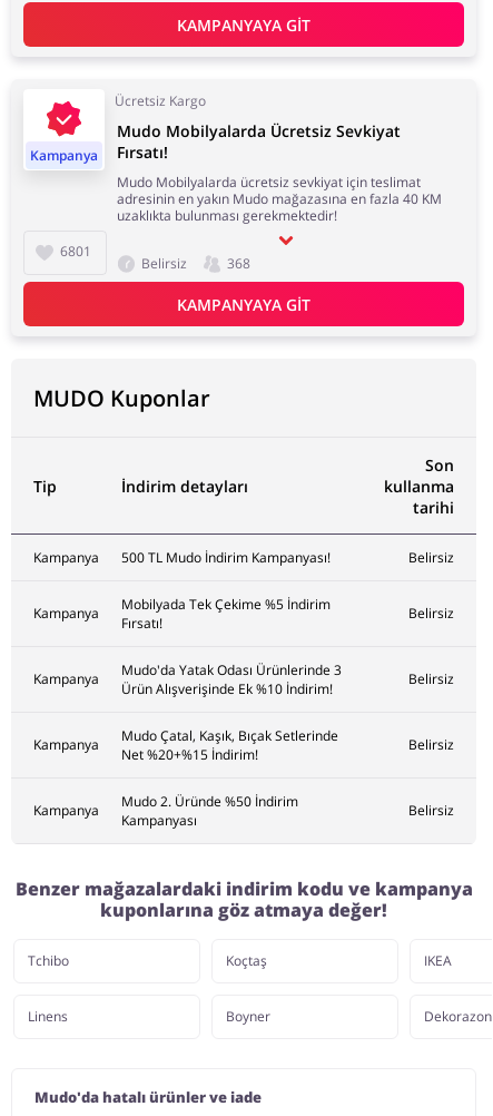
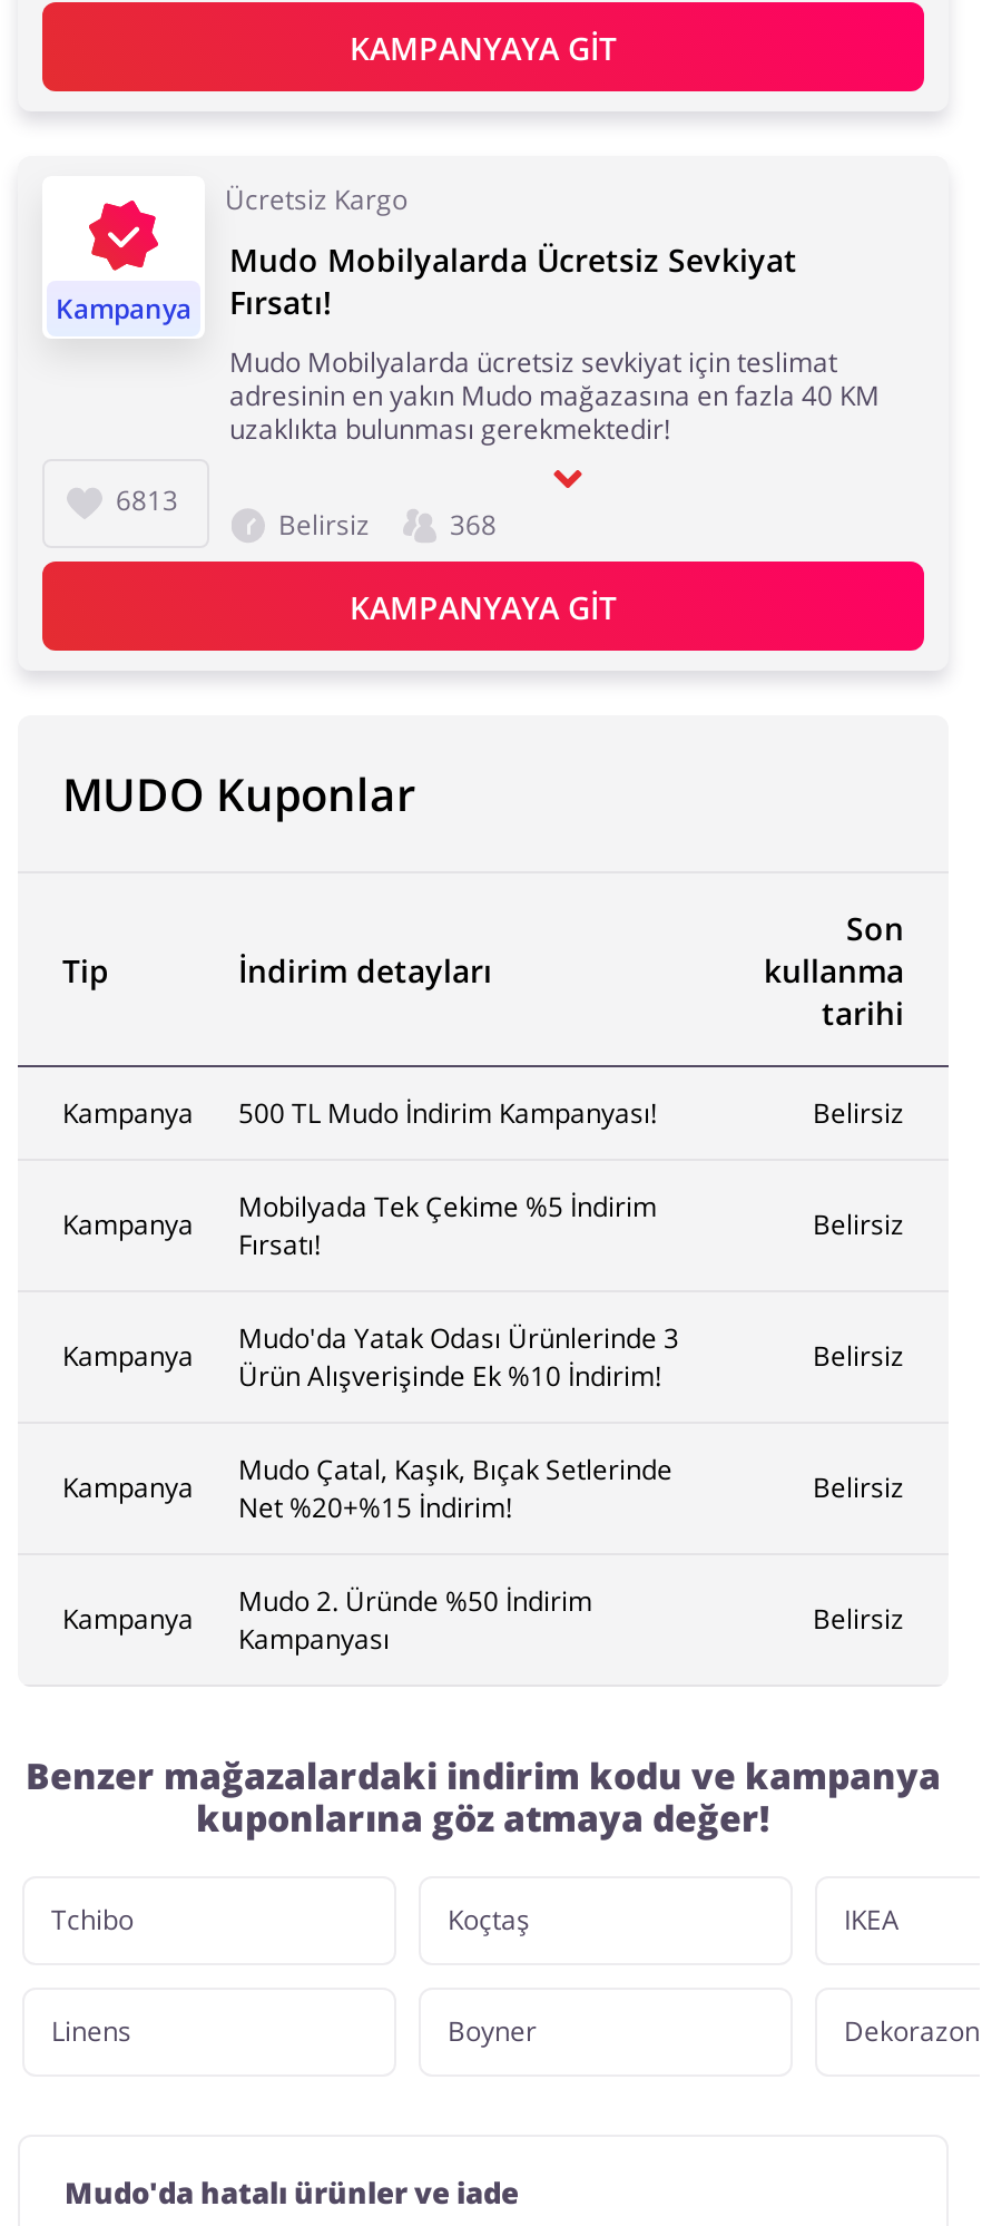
[60,242,91,261] 6801 -> [116,482,178,520] 6813

